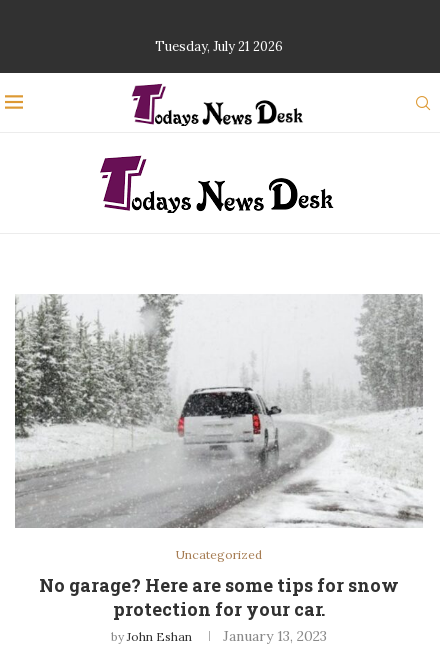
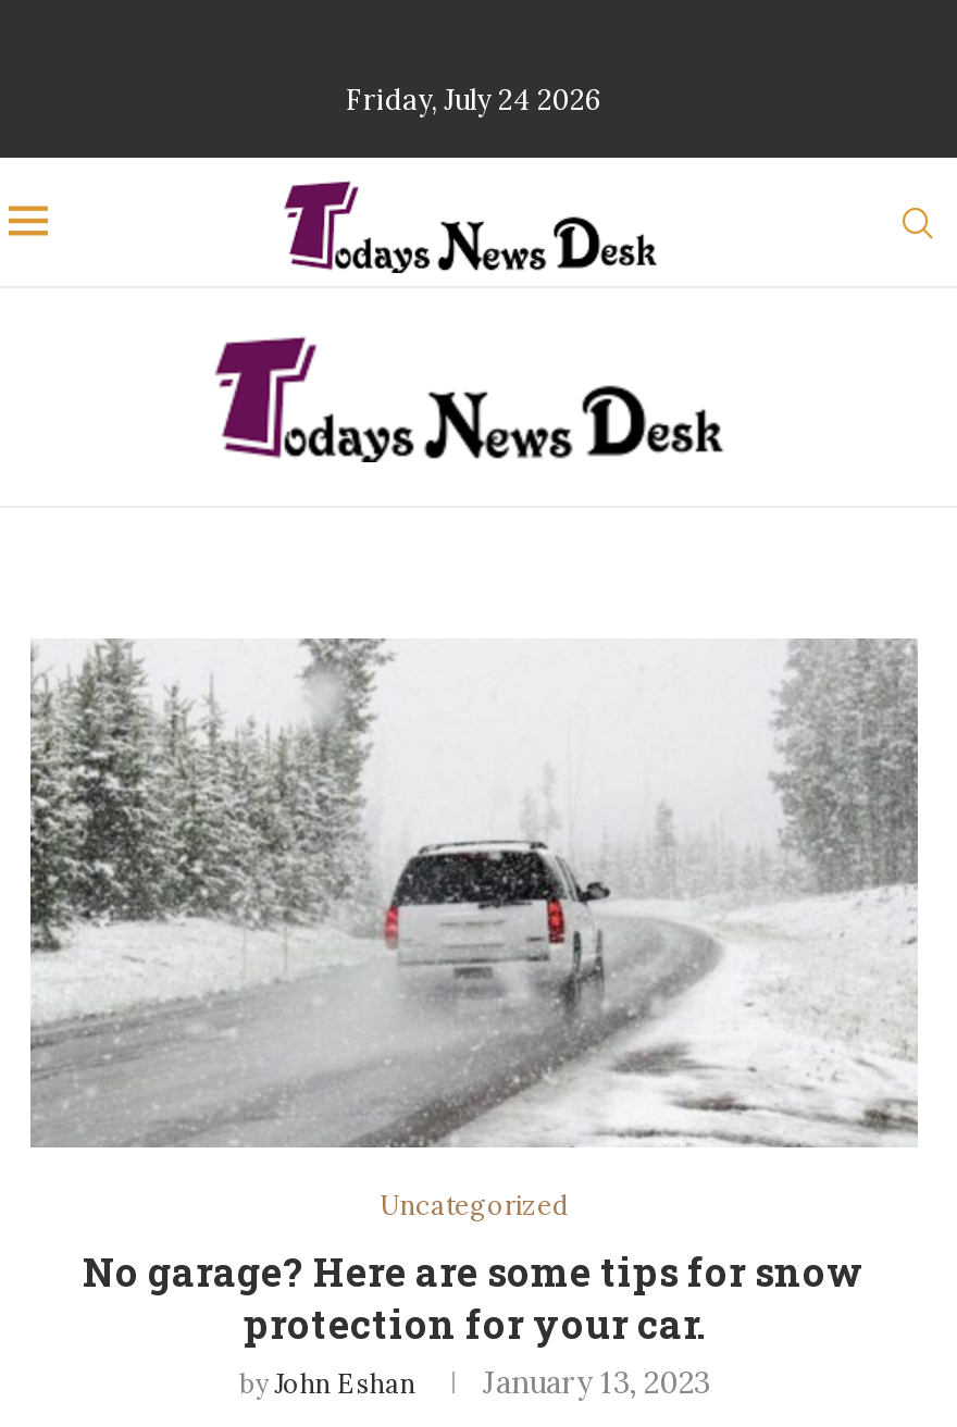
[155,38,283,55] Tuesday, July 21 2026 -> [346,82,602,119] Friday, July 24 2026

